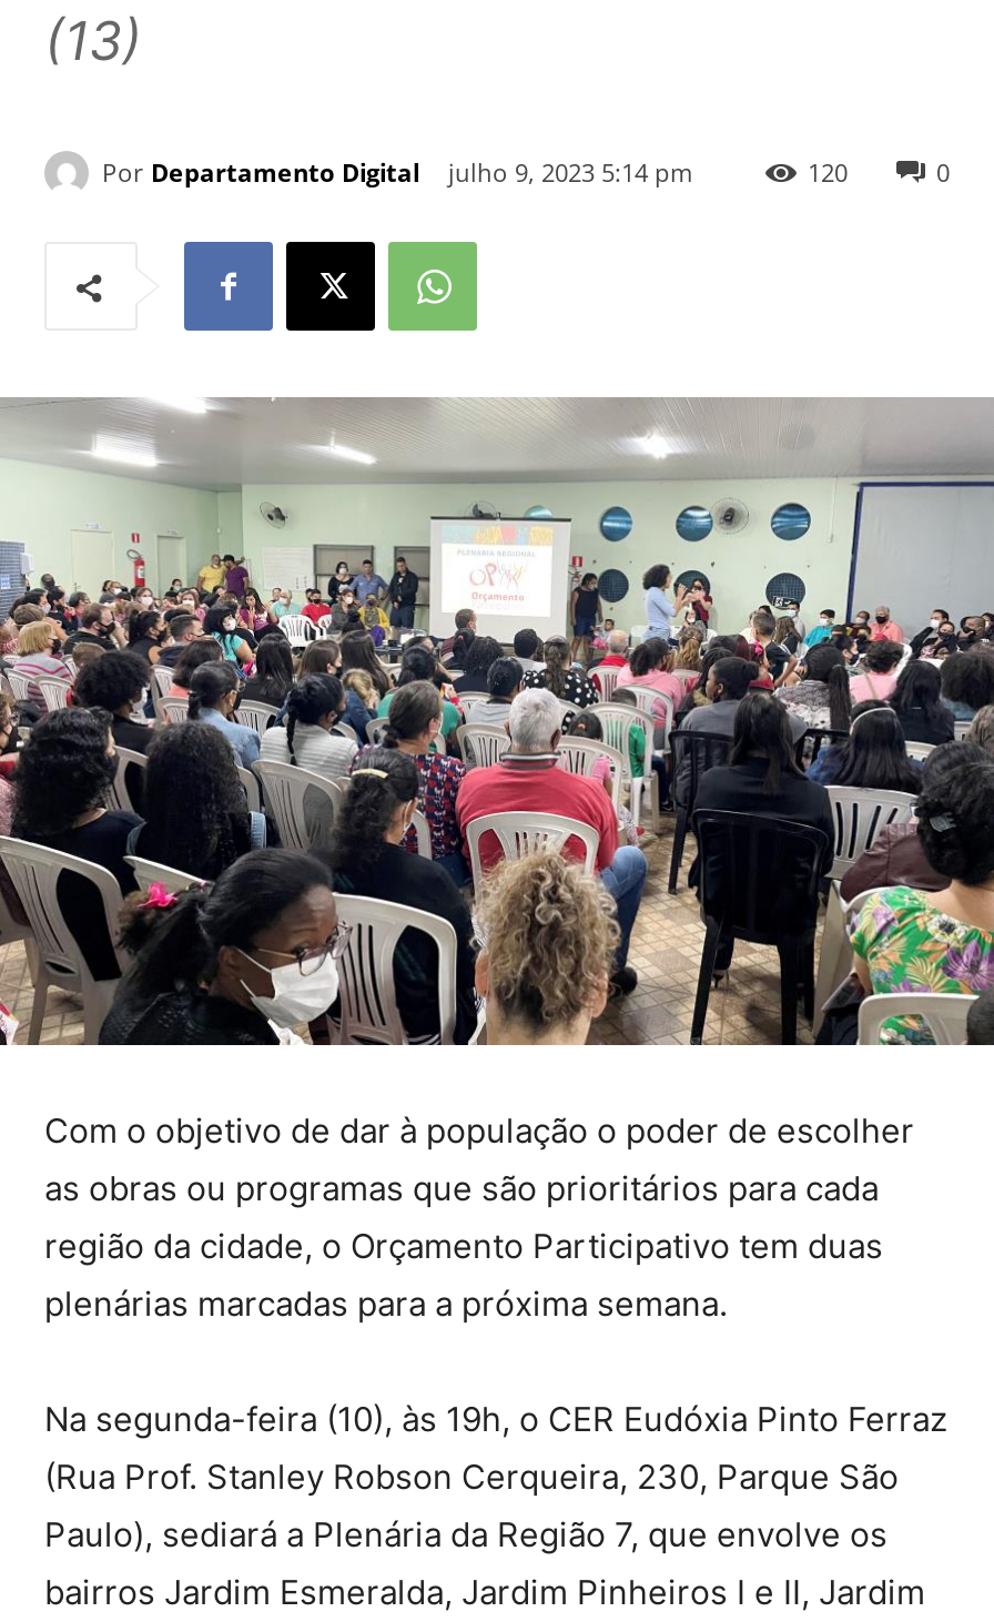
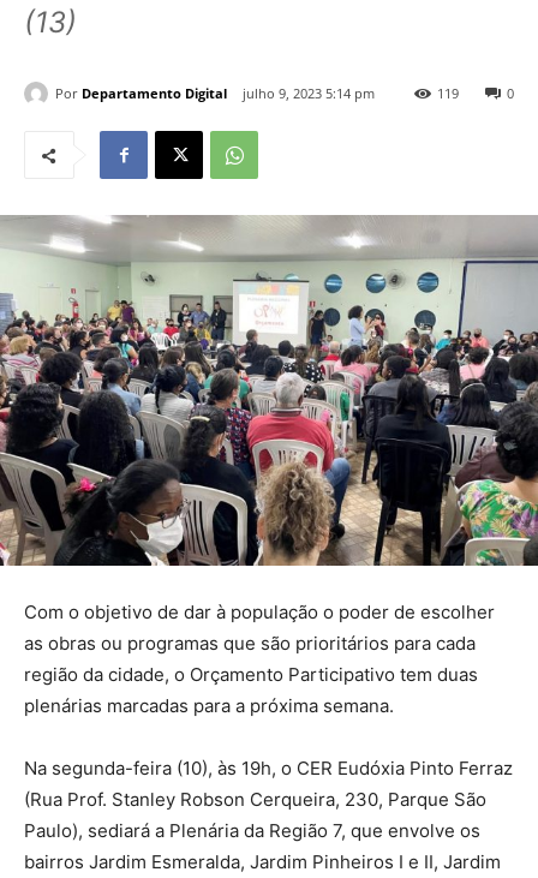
[808,156,848,189] 120 -> [437,84,459,102] 119

